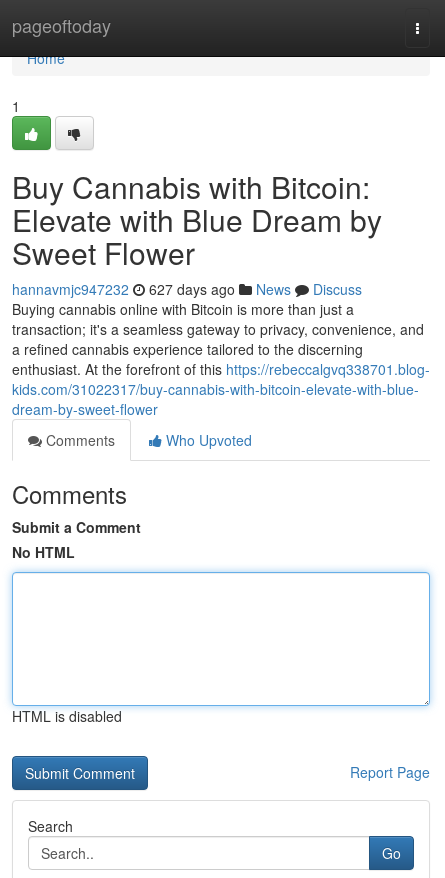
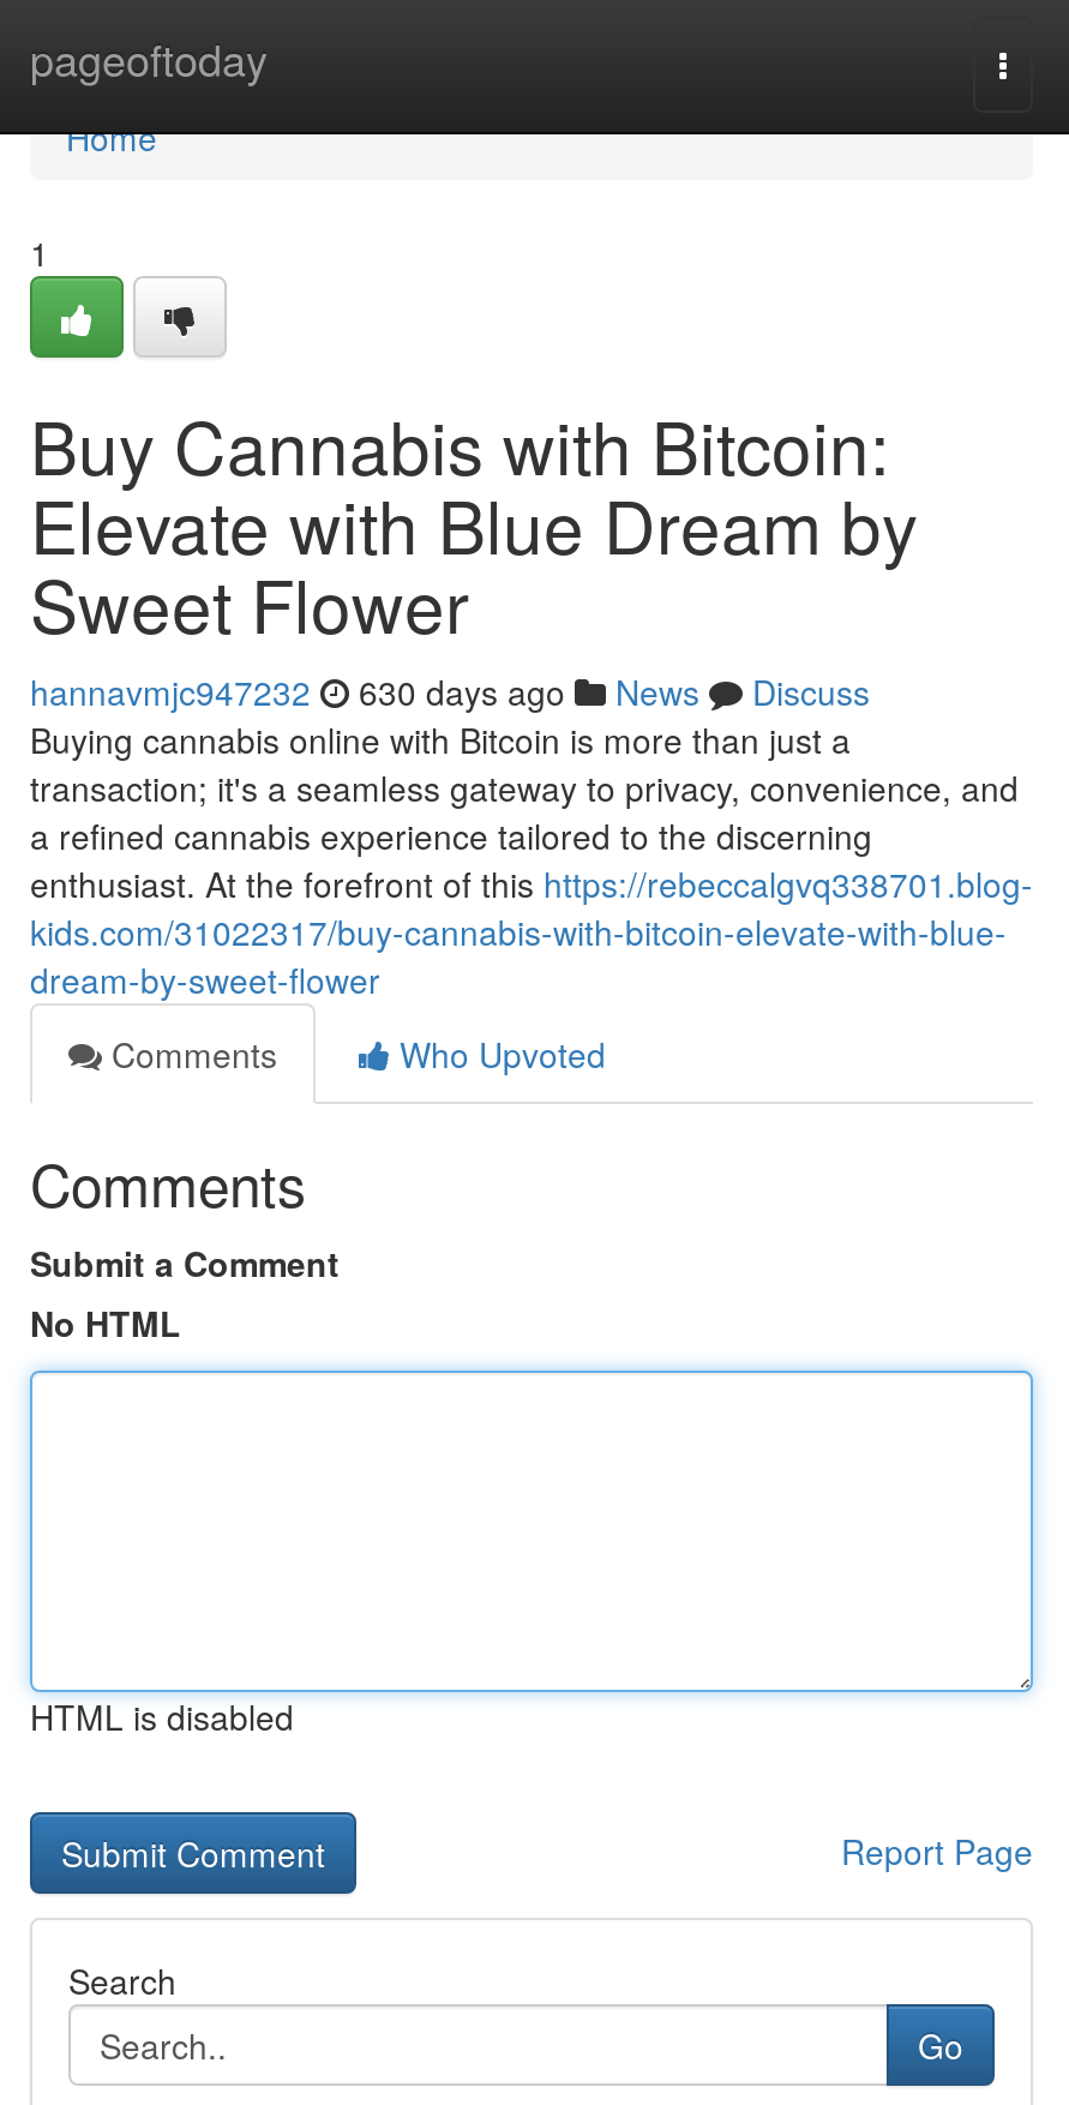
[12,279,362,299] hannavmjc947232 627 days ago News Discuss -> [30,667,870,715] hannavmjc947232 630 days ago News Discuss

